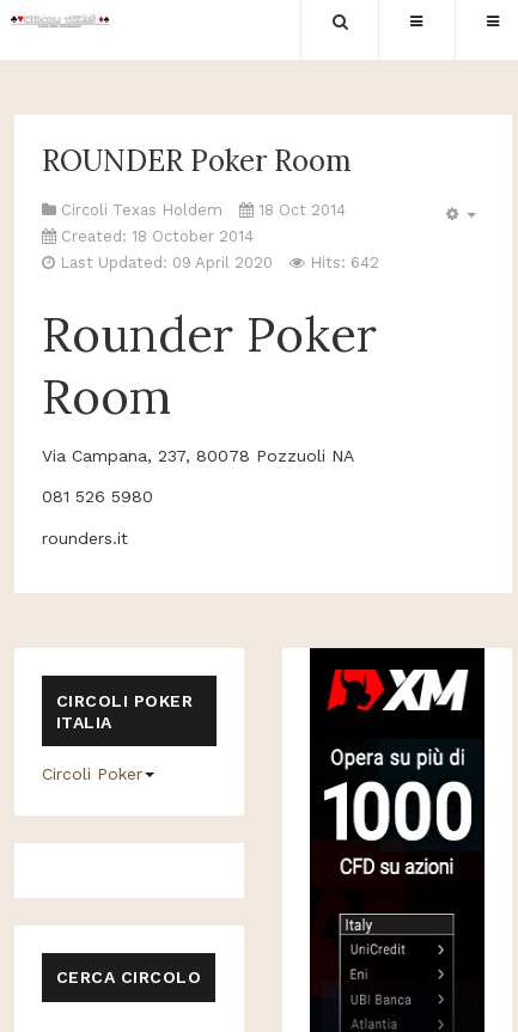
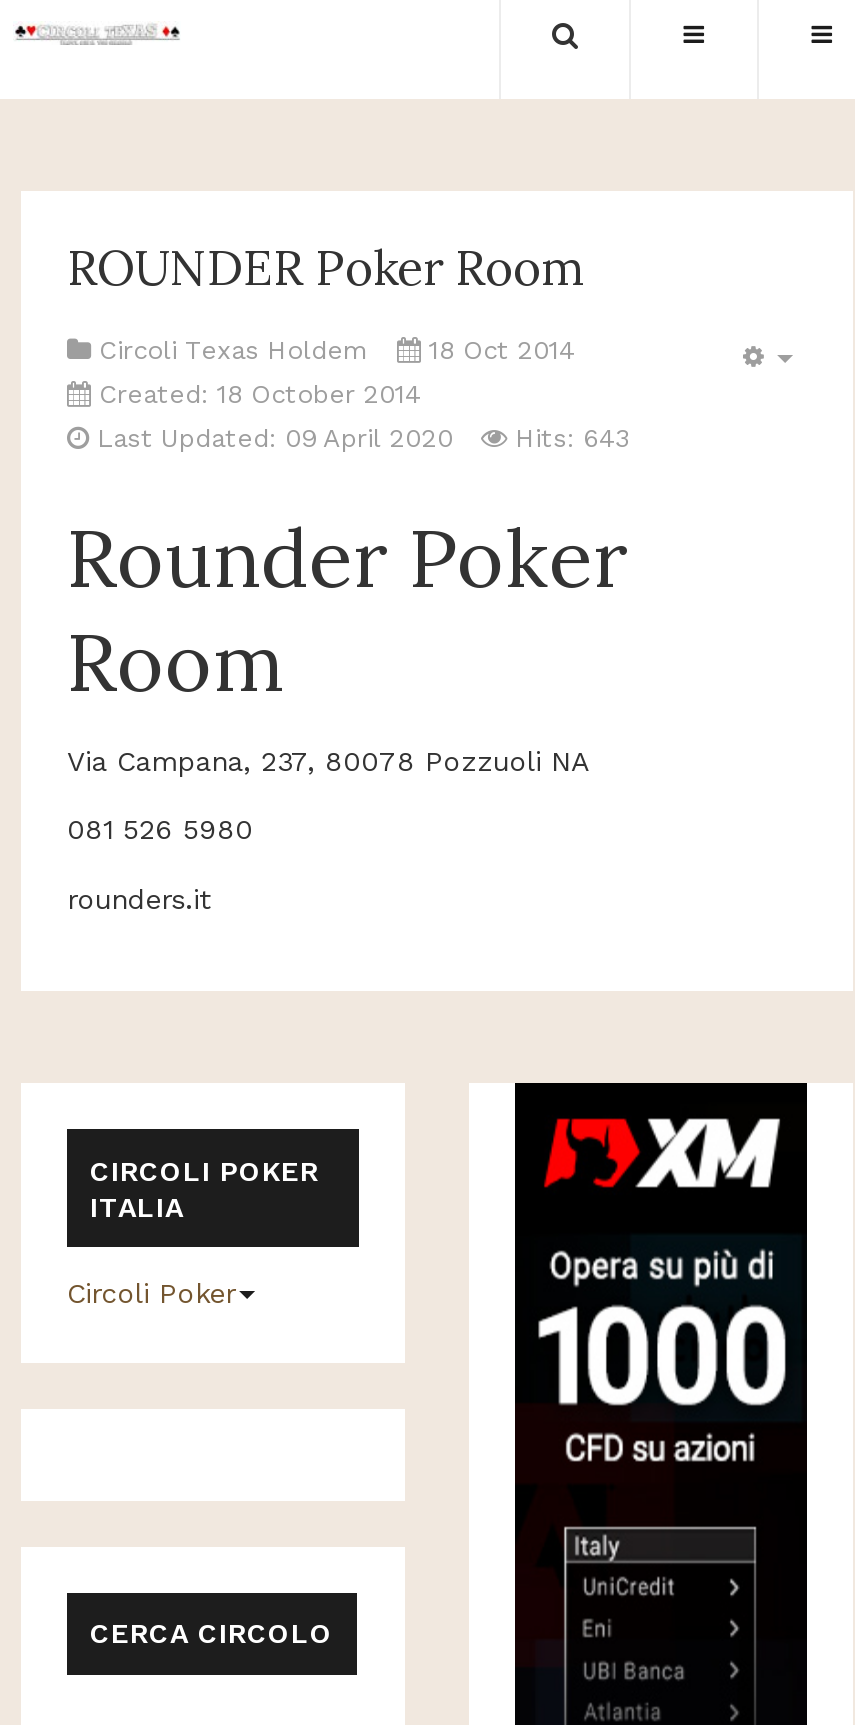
[310,254,379,271] Hits: 642 -> [515,423,631,453] Hits: 643

